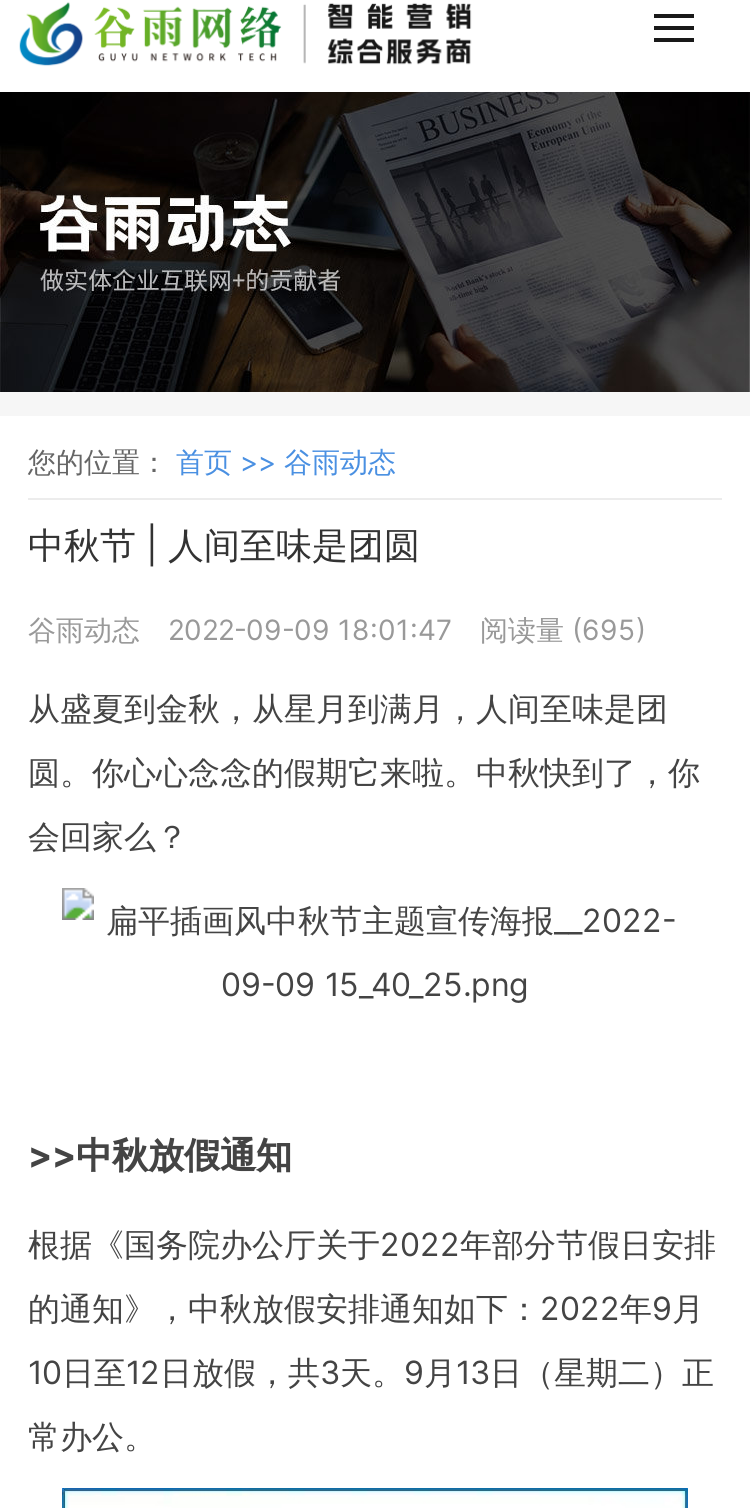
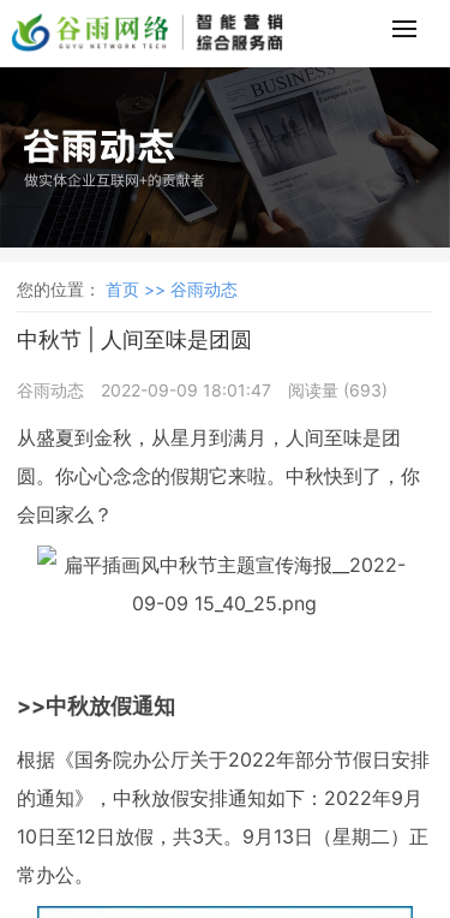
[28,612,646,646] 谷雨动态 2022-09-09 18:01:47 阅读量 (695) -> [17,380,388,400] 谷雨动态 2022-09-09 18:01:47 阅读量 (693)

